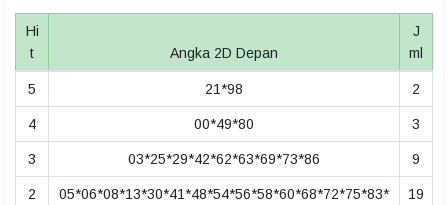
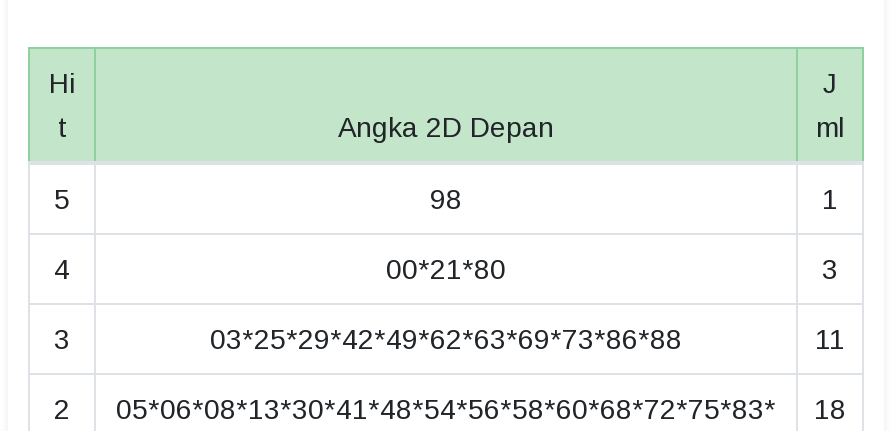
[205,81,243,97] 21*98 -> [430,182,462,214] 98
[412,81,420,97] 2 -> [822,182,838,214] 1
[194,116,254,132] 00*49*80 -> [386,252,506,284] 00*21*80
[128,151,320,167] 03*25*29*42*62*63*69*73*86 -> [210,322,682,354] 03*25*29*42*49*62*63*69*73*86*88
[412,151,420,167] 9 -> [815,322,845,354] 11
[28,186,424,202] 2 05*06*08*13*30*41*48*54*56*58*60*68*72*75*83* 19 -> [54,392,846,424] 2 05*06*08*13*30*41*48*54*56*58*60*68*72*75*83* 18

